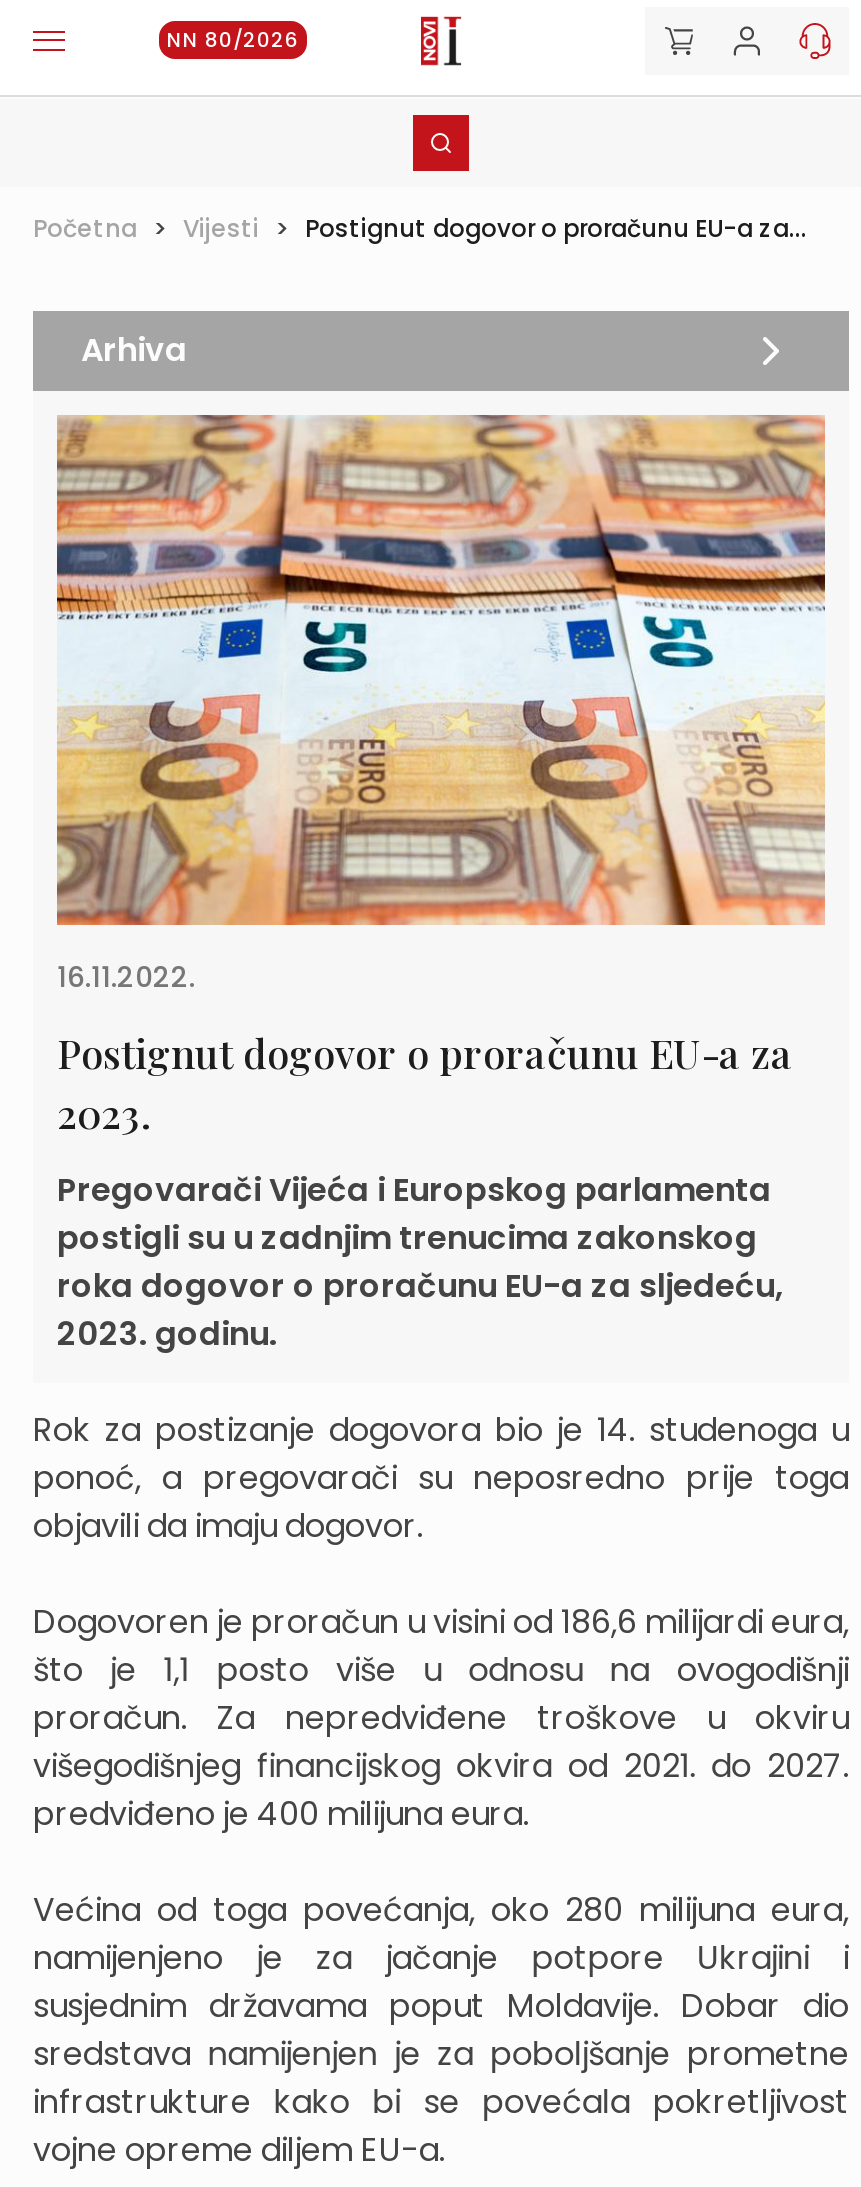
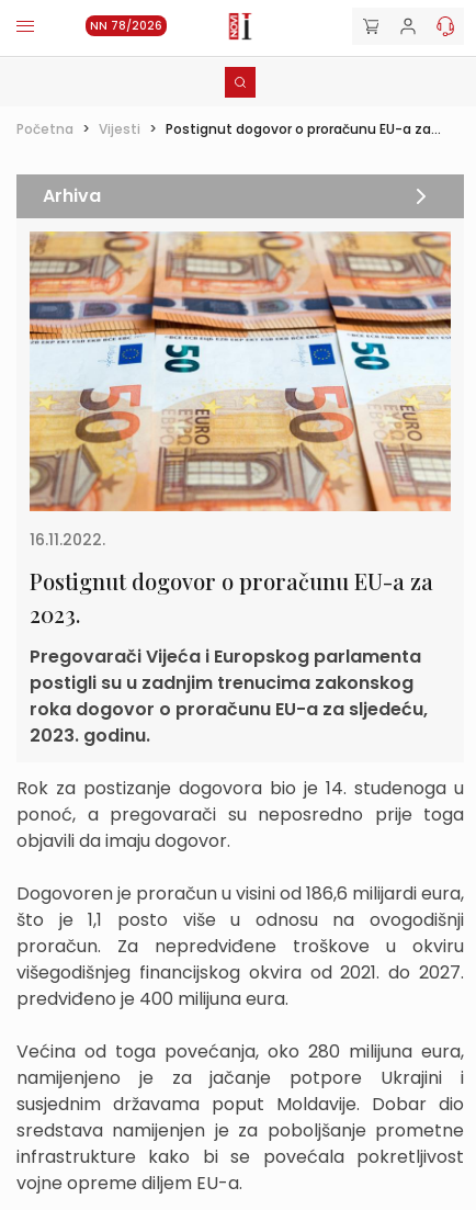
[167,25,299,55] NN 80/2026 -> [90,18,162,34] NN 78/2026

